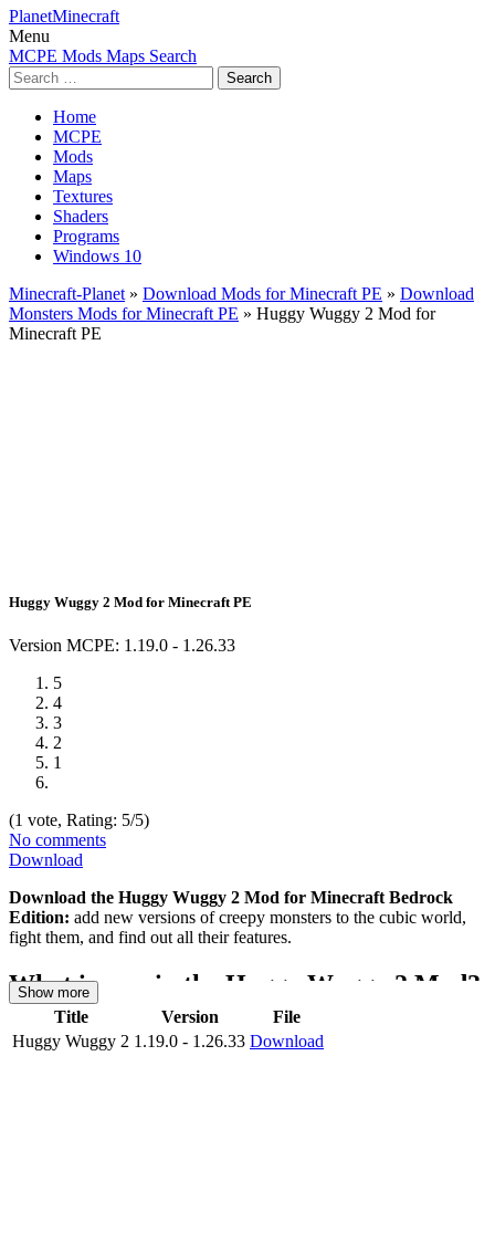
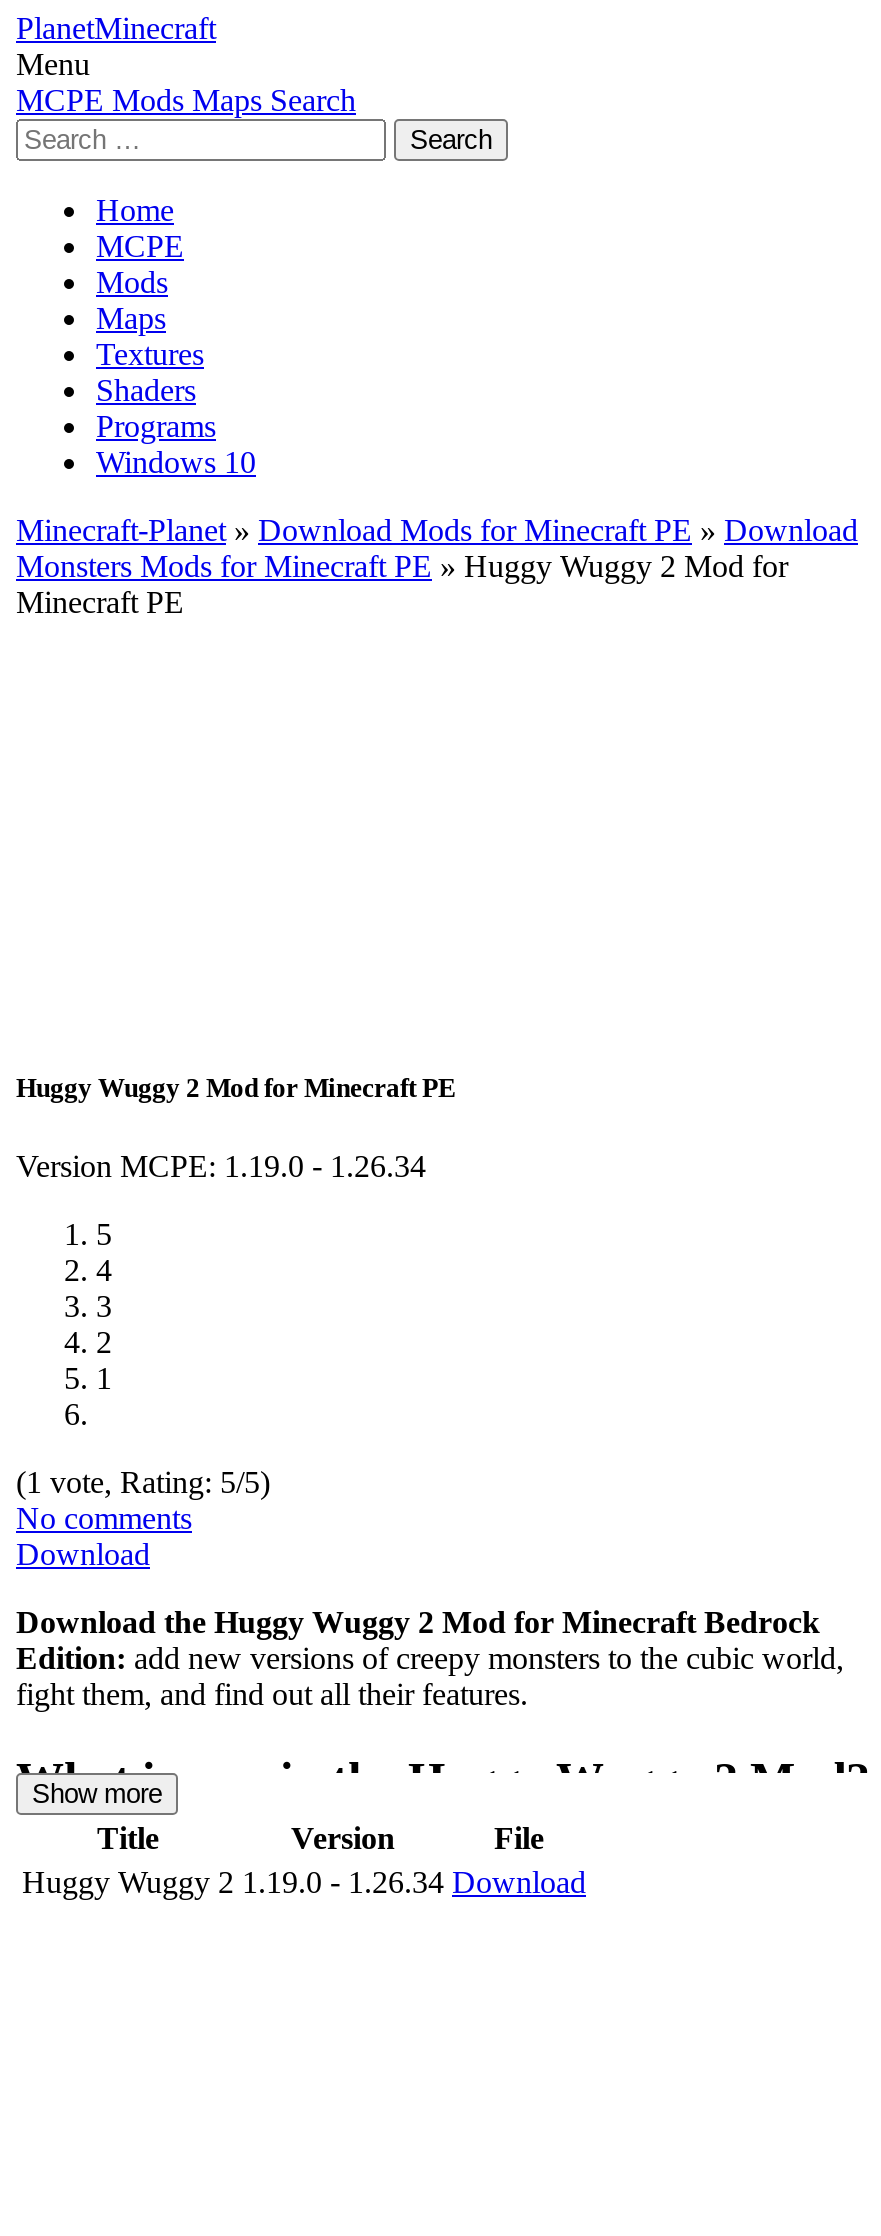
[9,636,235,655] Version MCPE: 1.19.0 - 1.26.33 -> [16,1150,426,1184] Version MCPE: 1.19.0 - 1.26.34
[12,1032,324,1051] Huggy Wuggy 2 1.19.0 - 1.26.33 Download -> [22,1866,586,1900] Huggy Wuggy 2 1.19.0 - 1.26.34 Download

